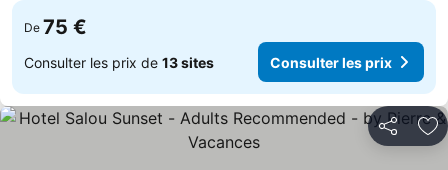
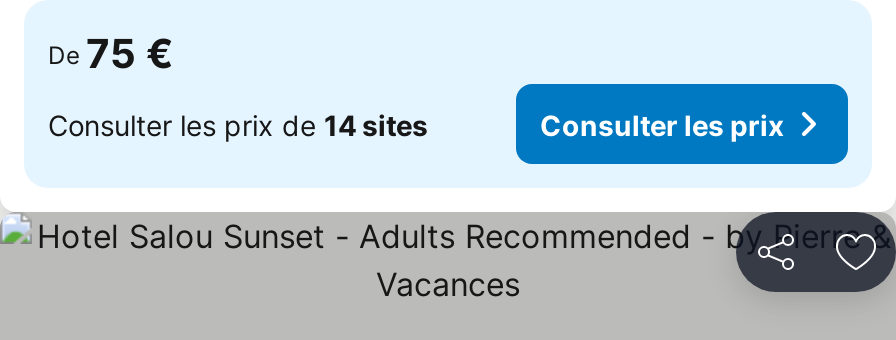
[24,53,214,70] Consulter les prix de 13 sites -> [48,107,428,141] Consulter les prix de 14 sites

